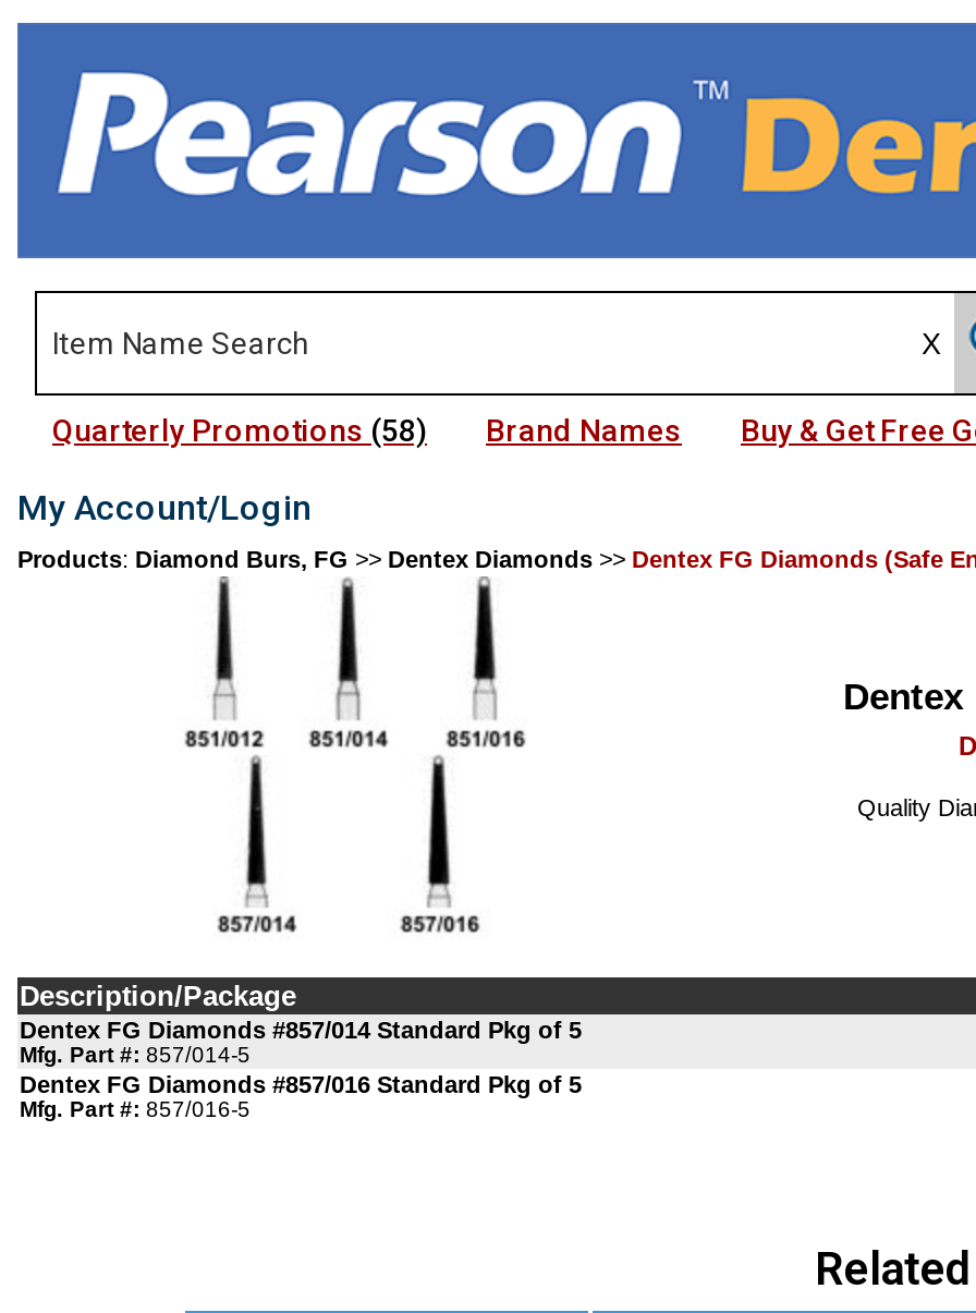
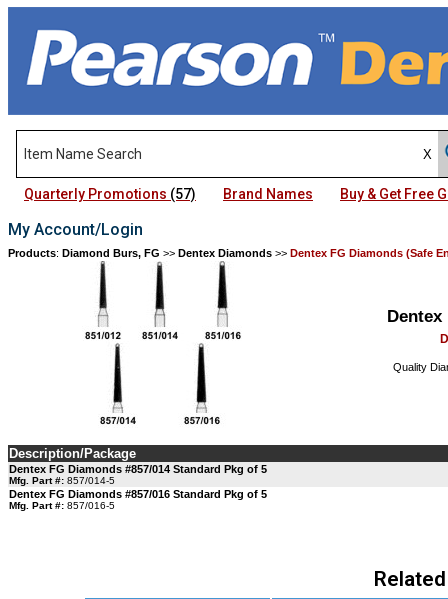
[52,413,427,448] Quarterly Promotions (58) -> [24,186,196,202] Quarterly Promotions (57)

